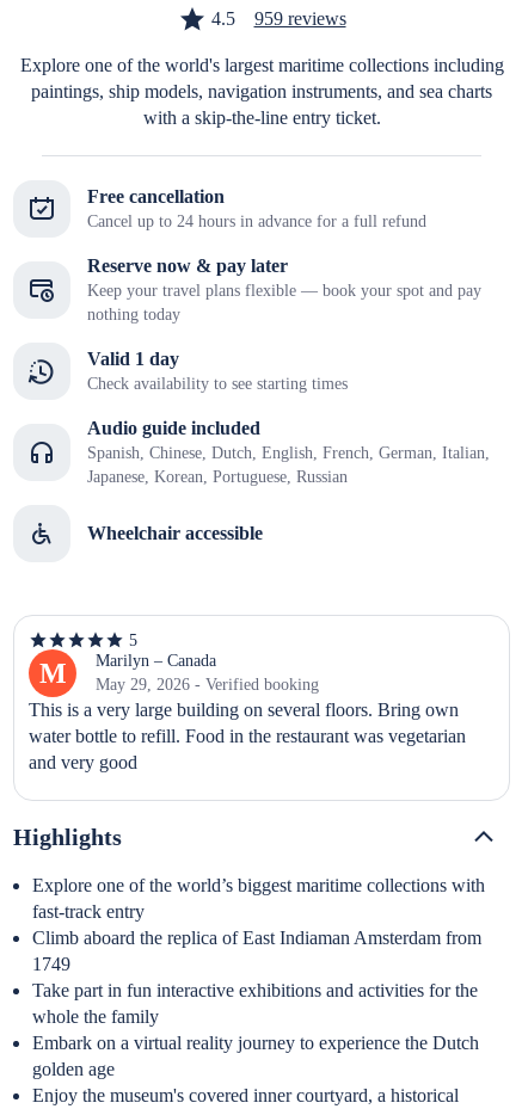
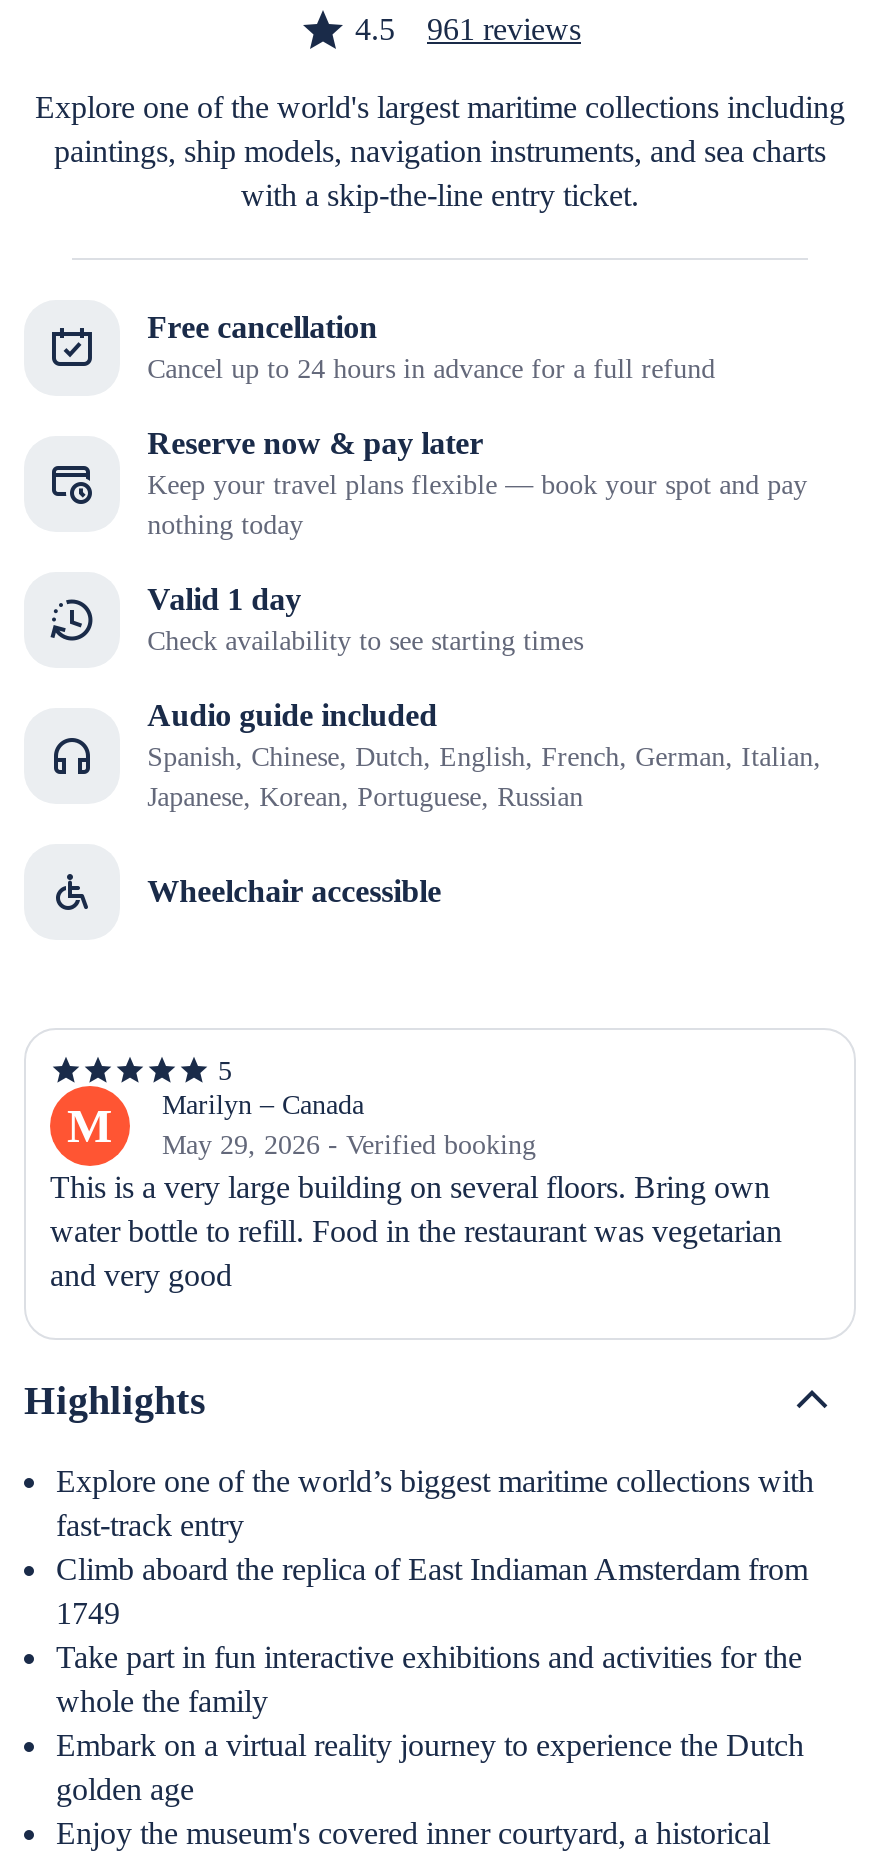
[211,8,346,29] 4.5 959 reviews -> [355,12,581,46] 4.5 961 reviews

